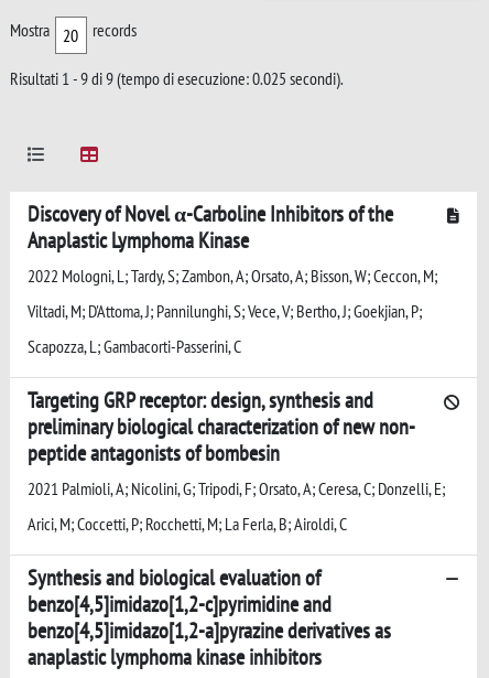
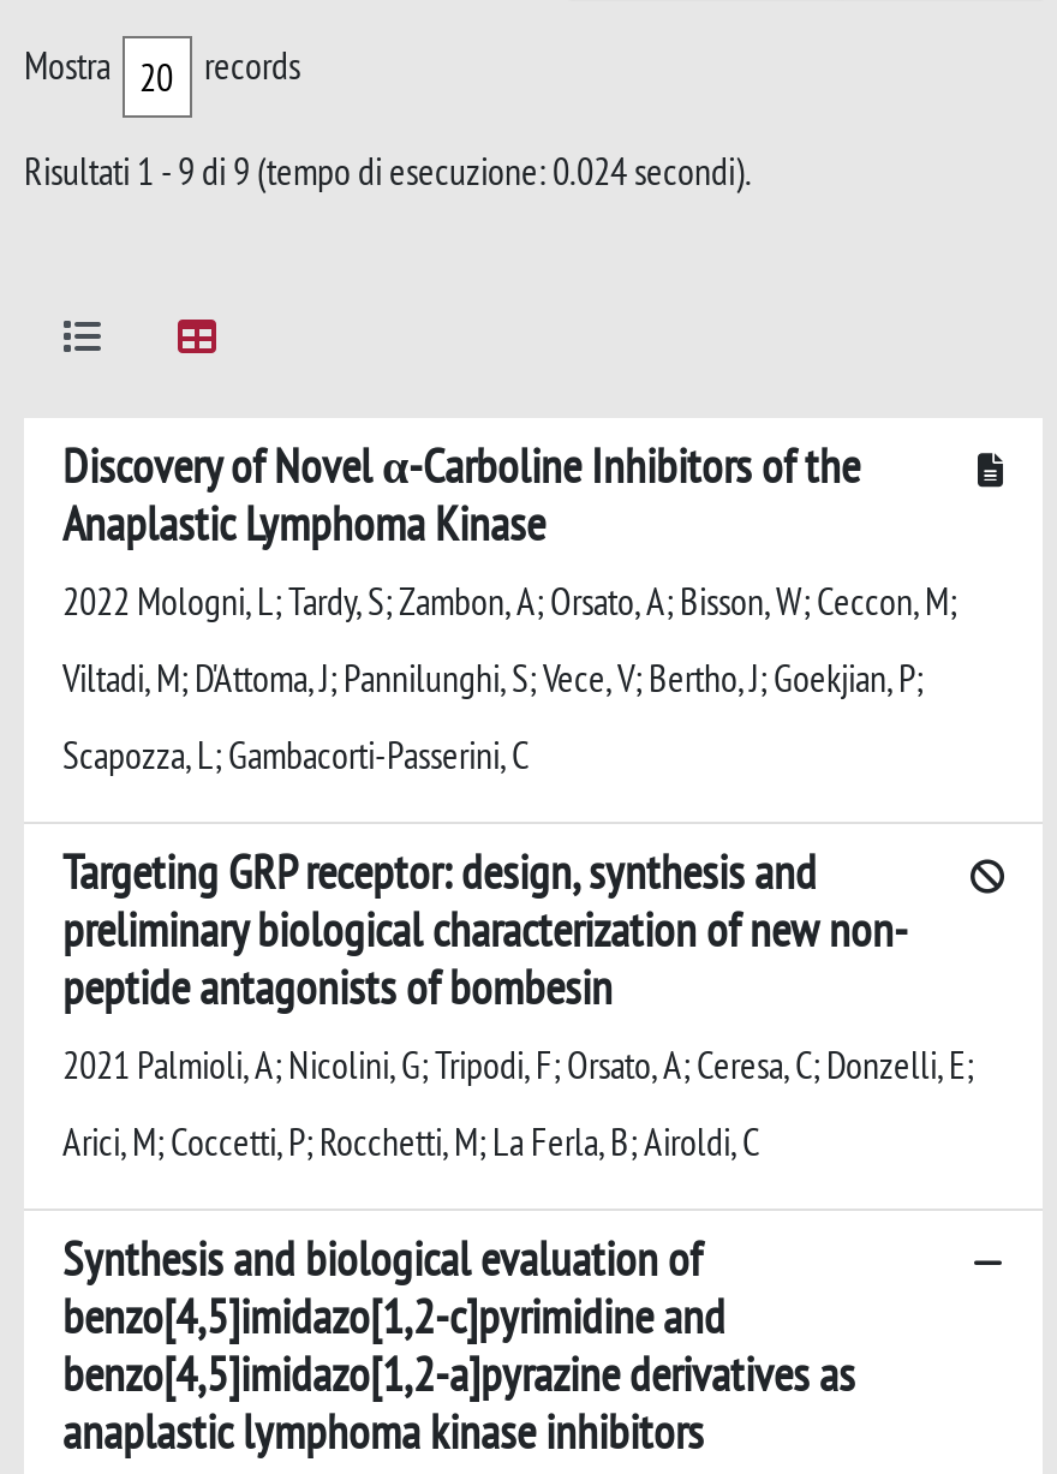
[10,67,344,89] Risultati 1 - 9 di 9 (tempo di esecuzione: 0.025 secondi). -> [24,146,752,194] Risultati 1 - 9 di 9 (tempo di esecuzione: 0.024 secondi).

